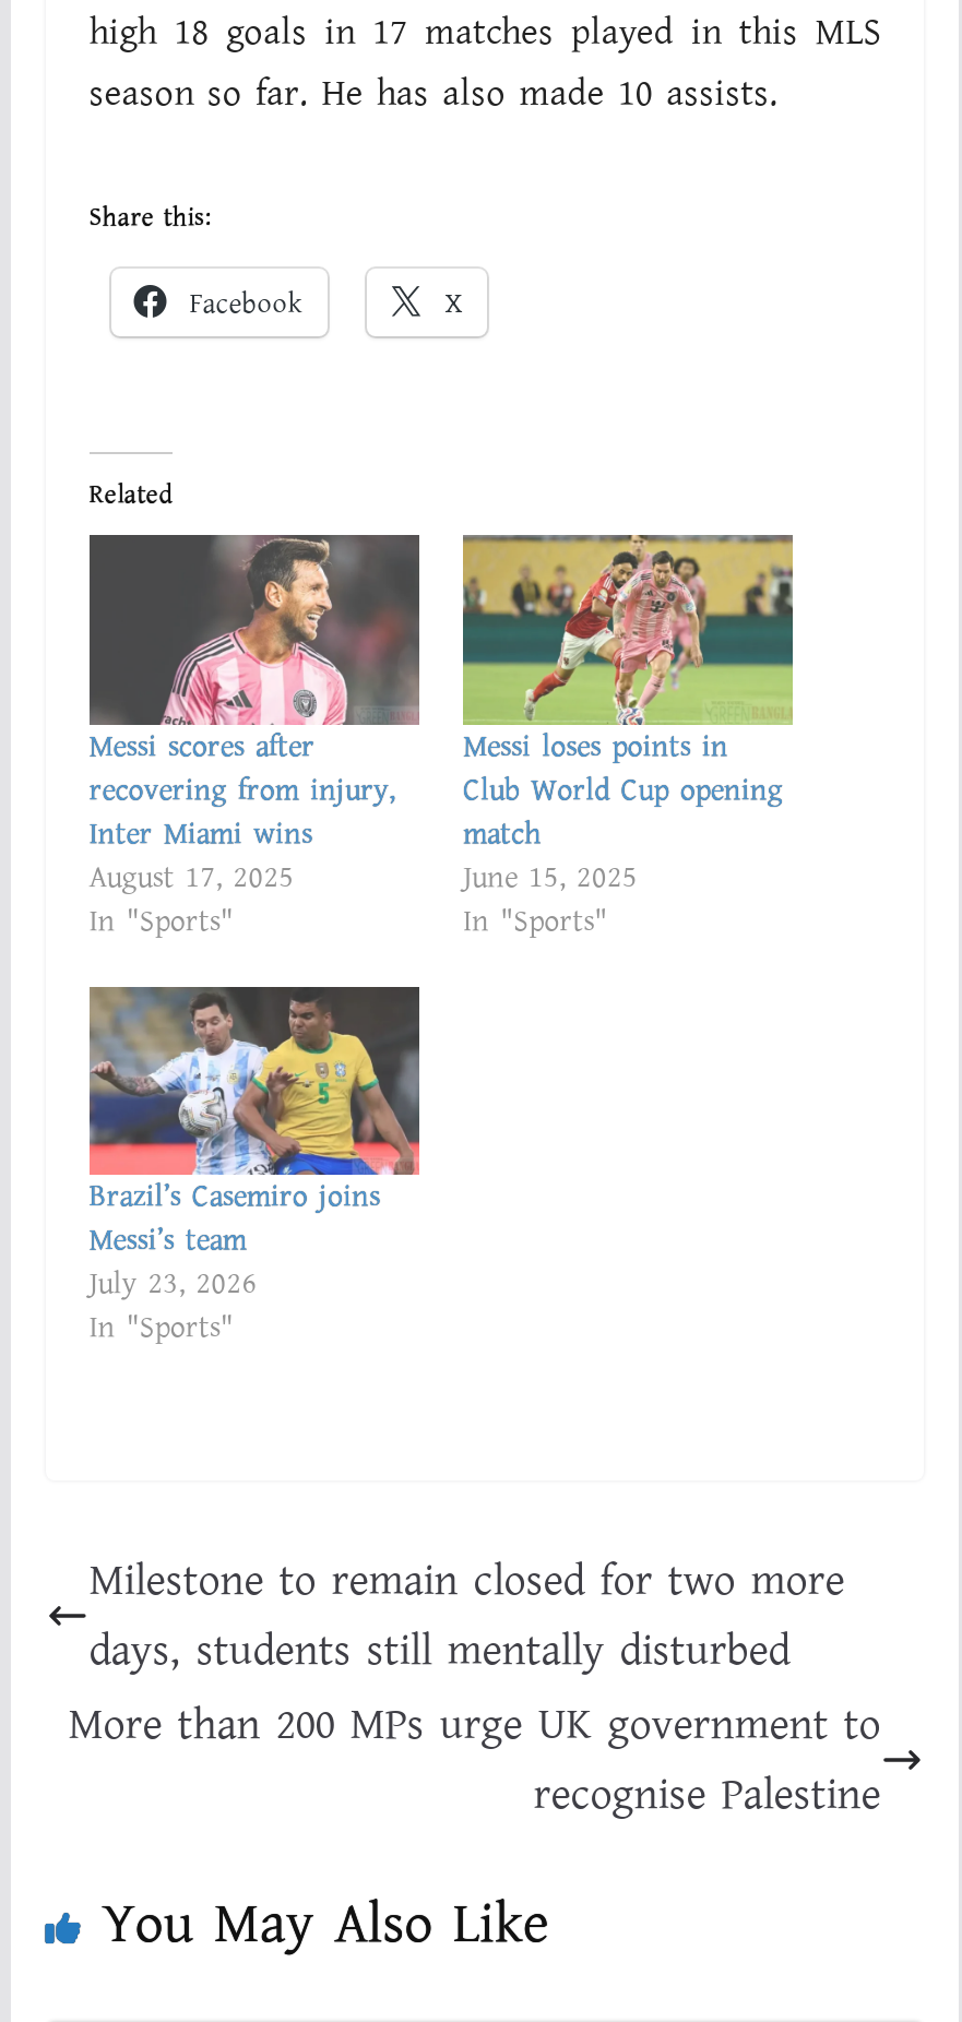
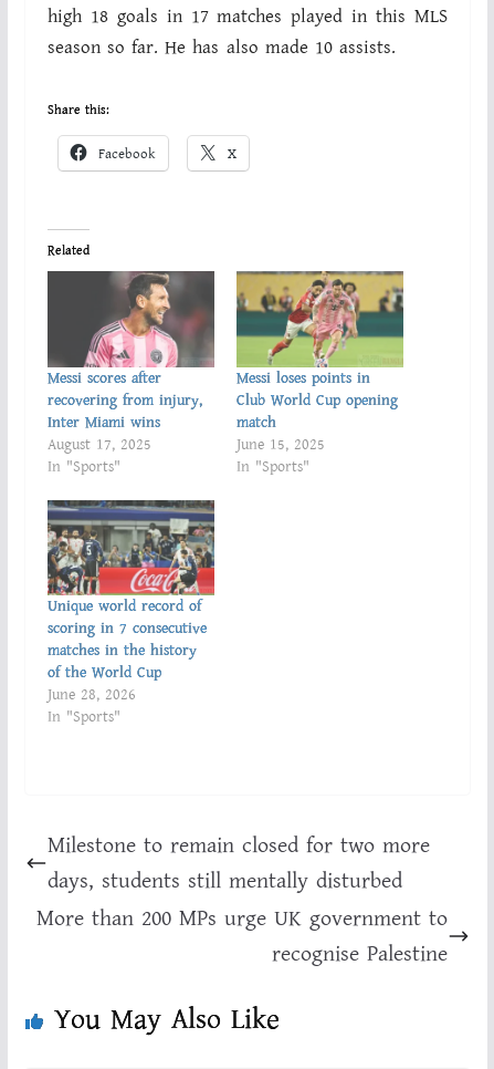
[87,985,419,1072] [image] -> [46,499,216,588] [image]
[89,1176,380,1307] Brazil’s Casemiro joins | Messi’s team | July 23, 2026 -> [47,596,207,706] Unique world record of | scoring in 7 consecutive | matches in the history | of the World Cup | June 28, 2026

